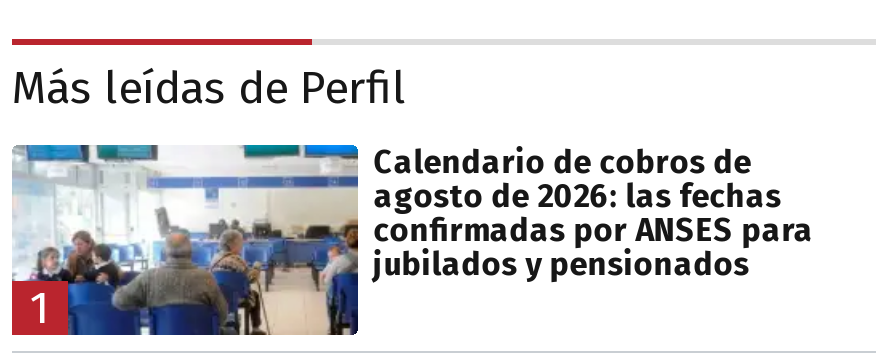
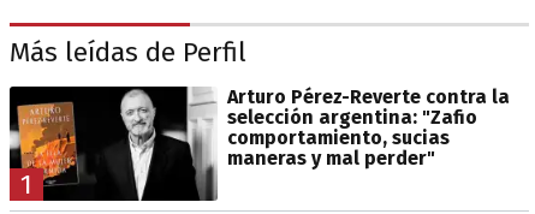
[12,142,814,337] [image] | Calendario de cobros de | agosto de 2026: las fechas | confirmadas por ANSES para | jubilados y pensionados -> [8,85,510,202] [image] | Arturo Pérez-Reverte contra la | selección argentina: "Zafio | comportamiento, sucias | maneras y mal perder"

